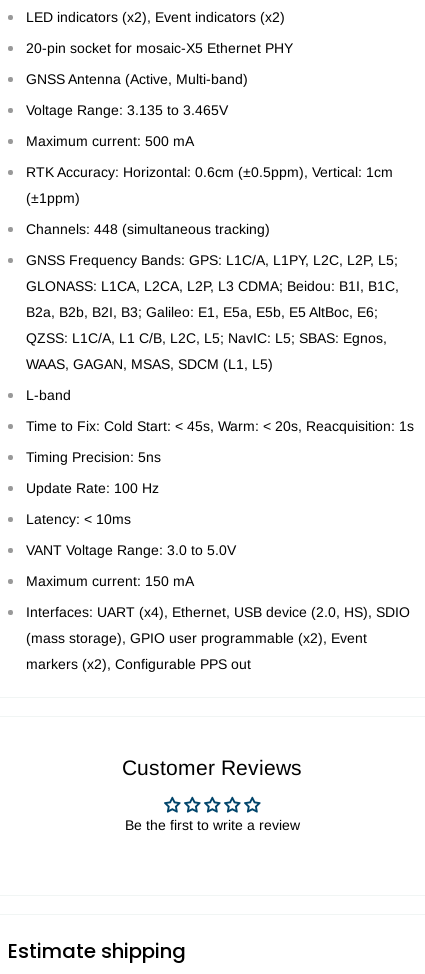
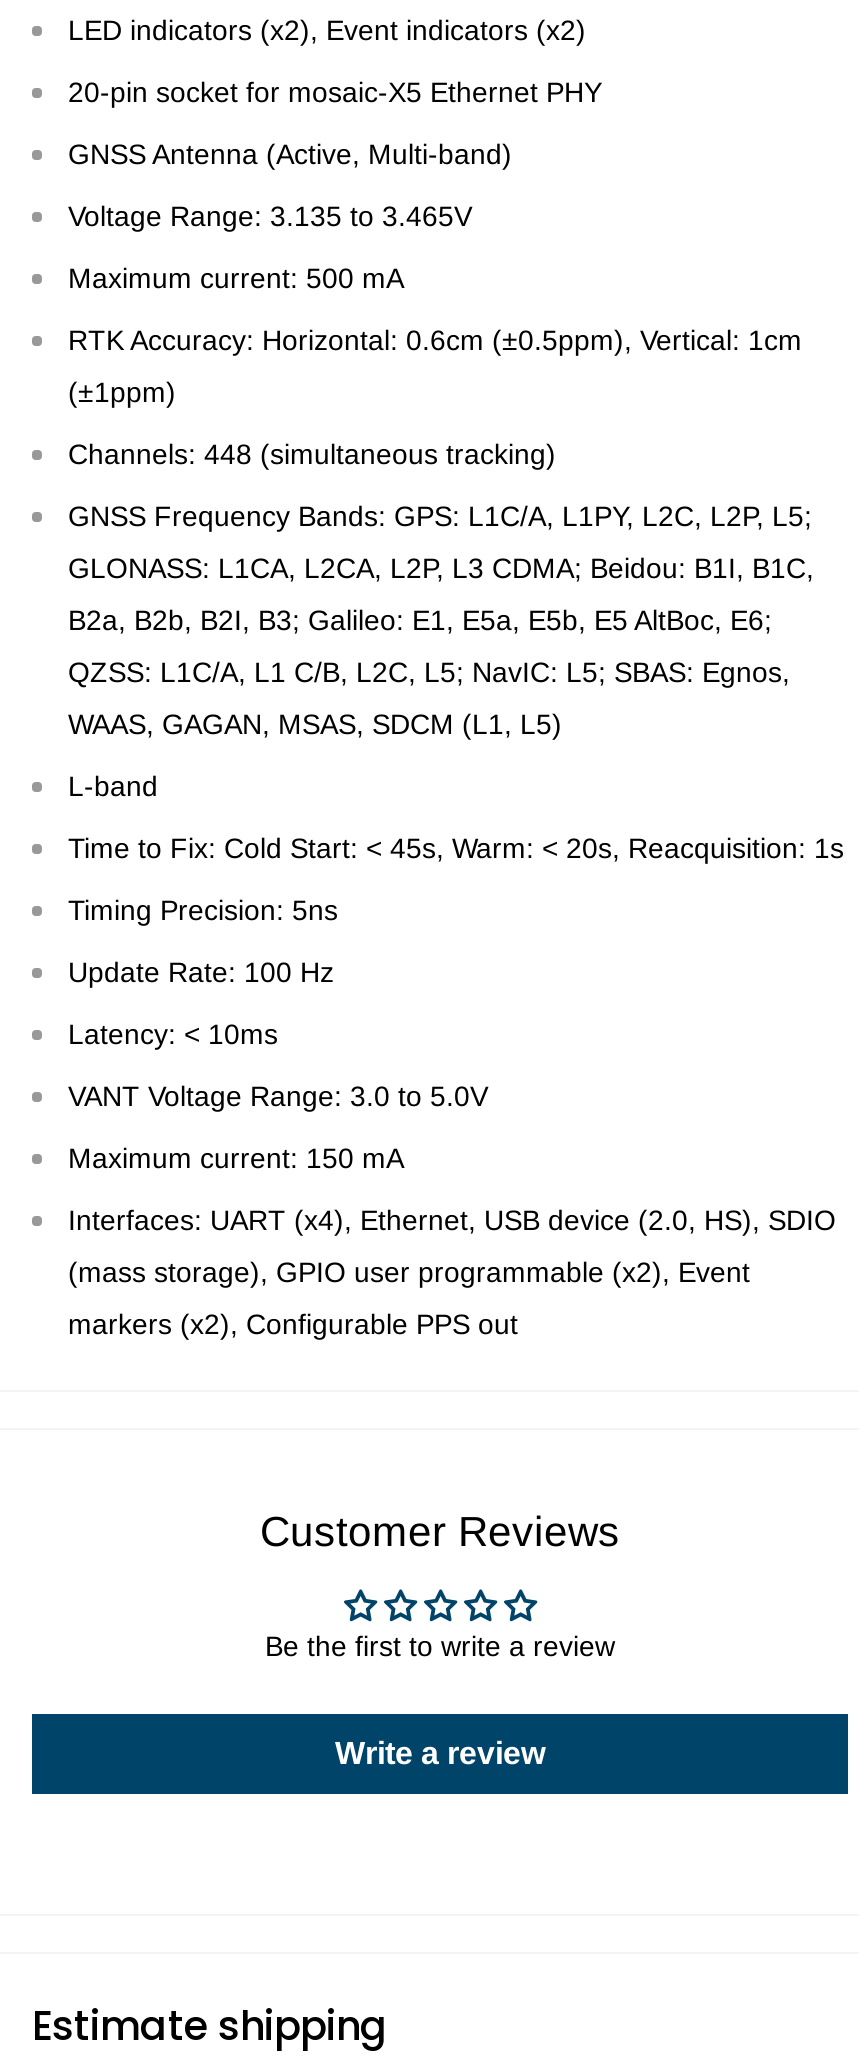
none -> [335,1735,545,1769] Write a review

